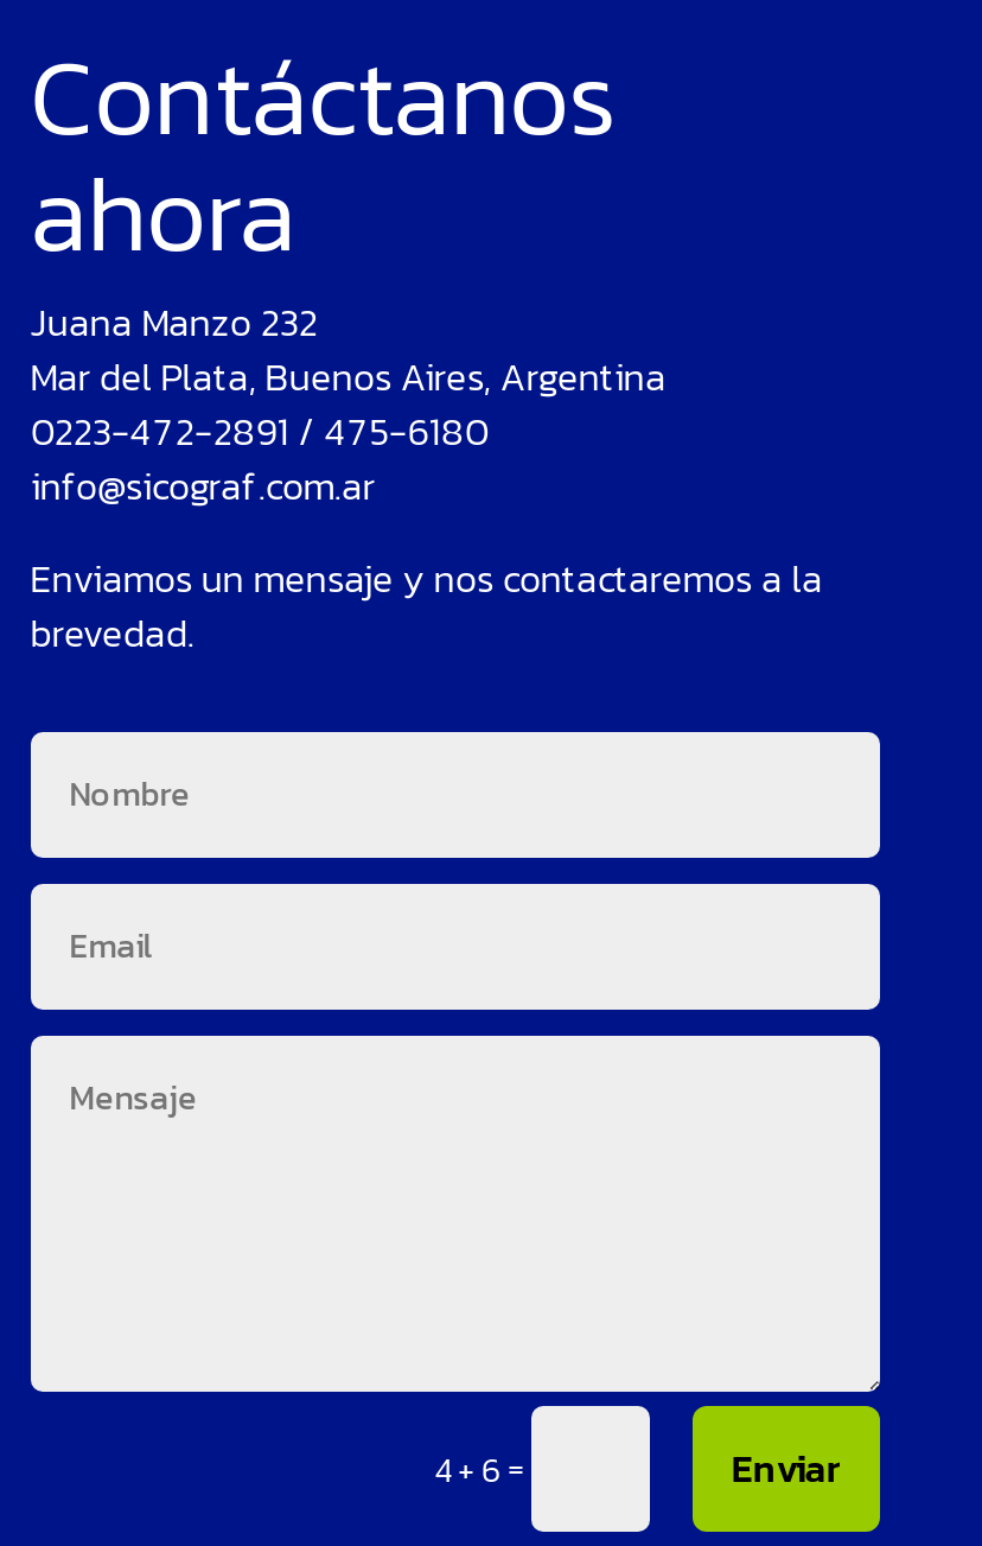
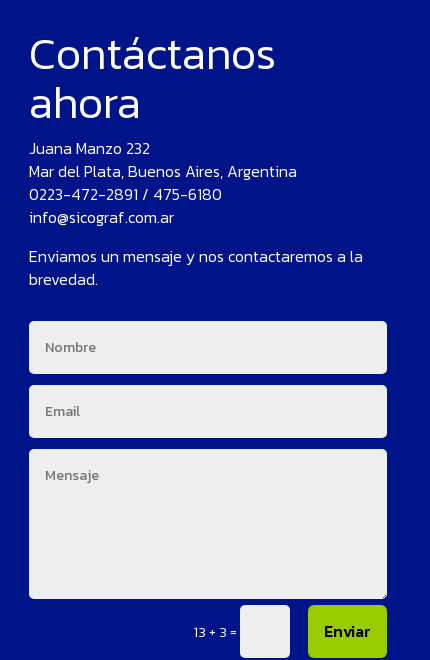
[435,1443,532,1496] 4 + 6 = -> [194,621,240,643] 13 + 3 =

